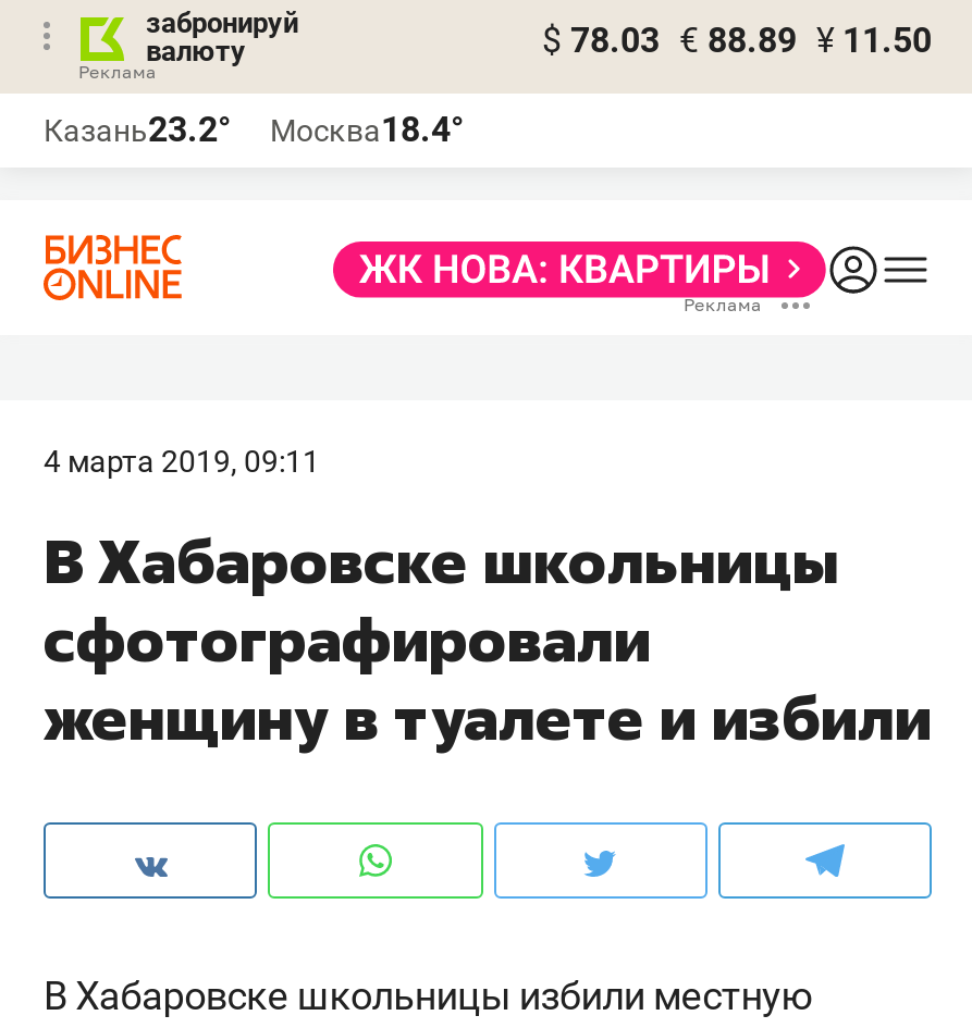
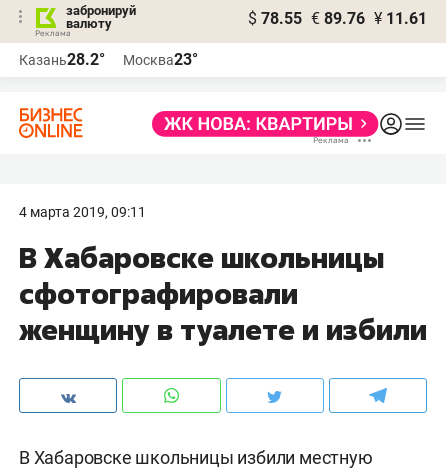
[542,20,932,61] $ 78.03 € 88.89 ¥ 11.50 -> [248,9,427,28] $ 78.55 € 89.76 ¥ 11.61
[44,109,231,150] Казань23.2° -> [19,50,105,69] Казань28.2°
[270,109,464,150] Москва18.4° -> [123,50,198,69] Москва23°

